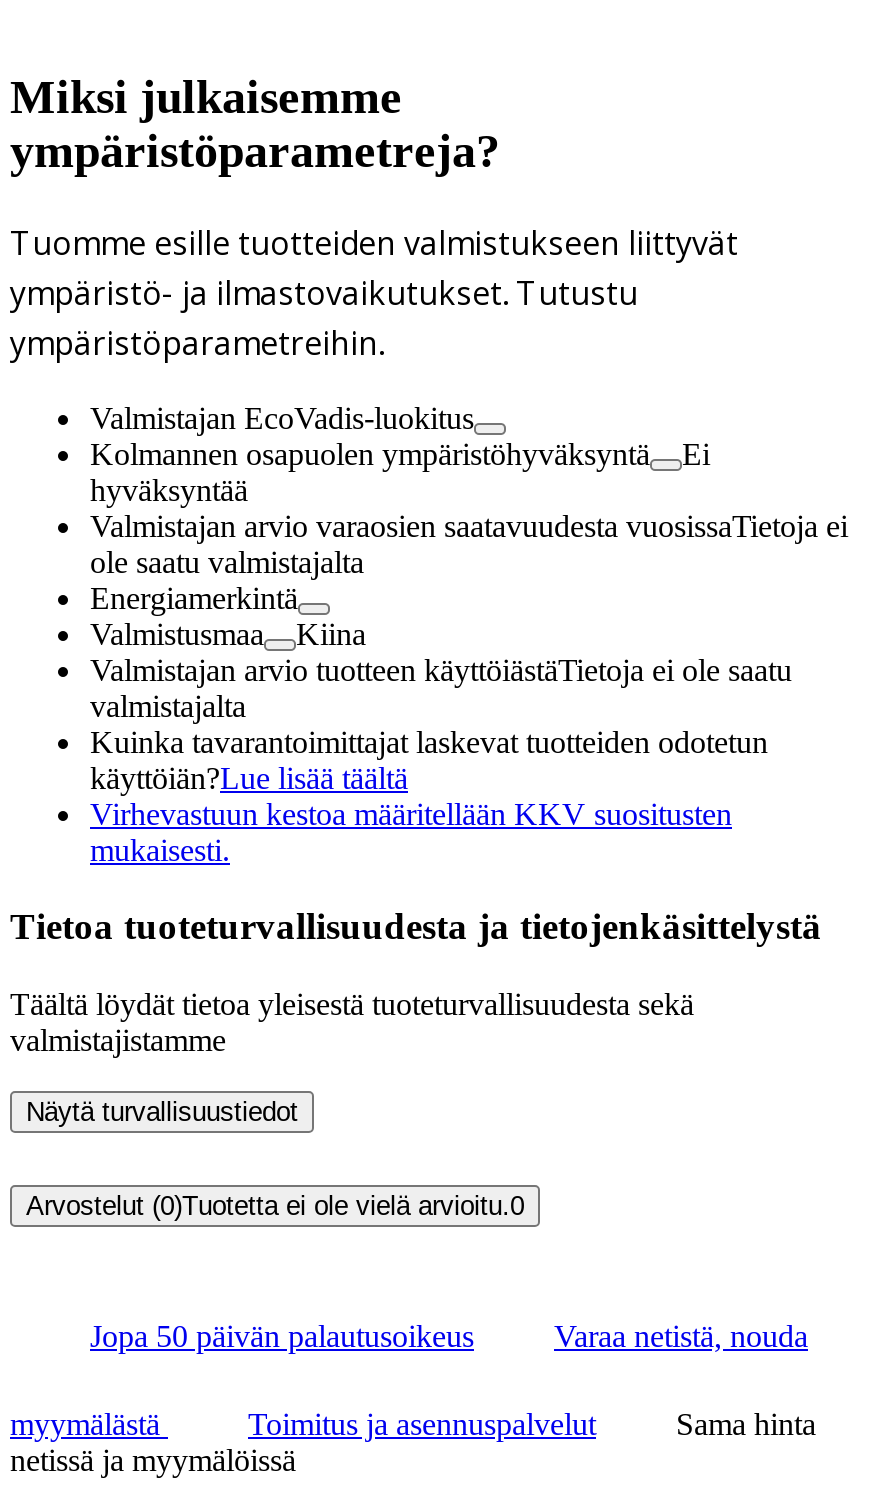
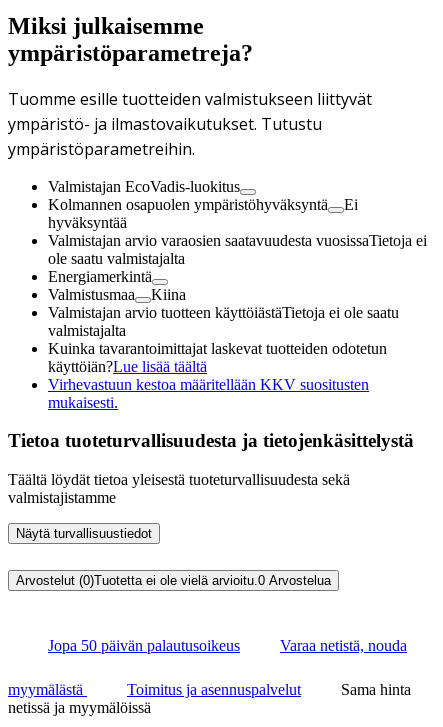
[26,1191,524,1221] Arvostelut (0)Tuotetta ei ole vielä arvioitu.0 -> [16,573,331,588] Arvostelut (0)Tuotetta ei ole vielä arvioitu.0 Arvostelua

